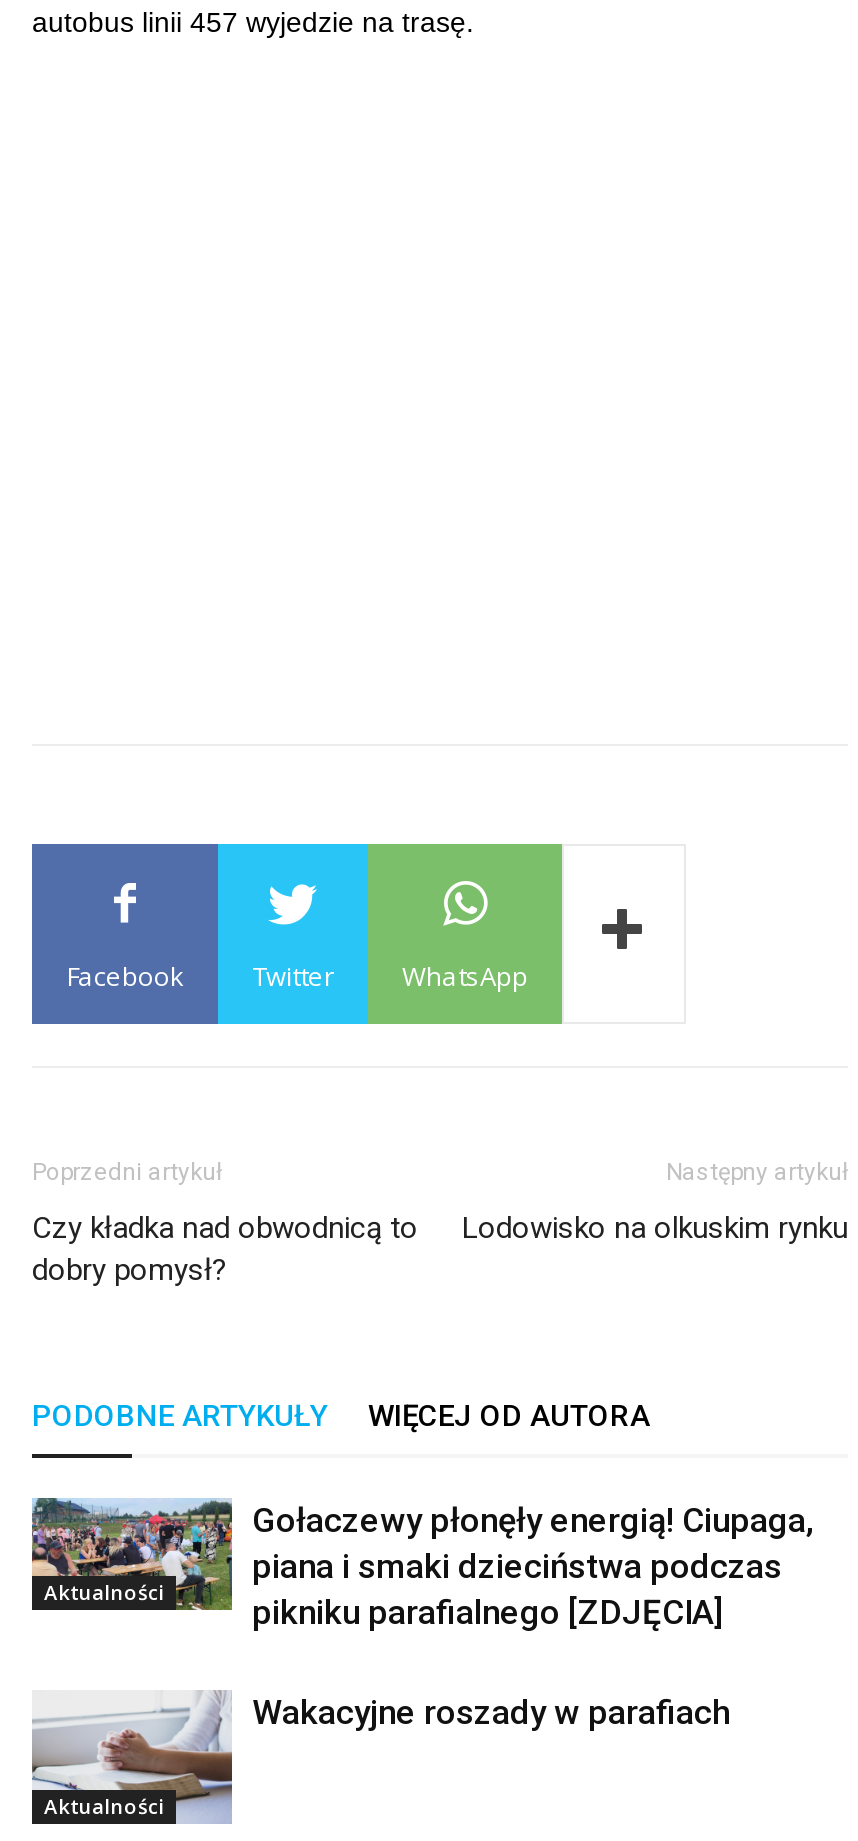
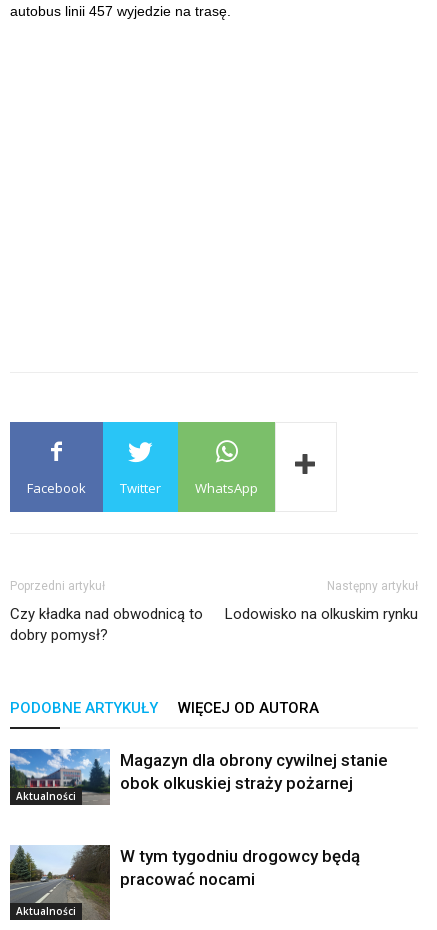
[30,1496,814,1632] [image] | Gołaczewy płonęły energią! Ciupaga, | piana i smaki dzieciństwa podczas | pikniku parafialnego [ZDJĘCIA] -> [9,748,388,805] [image] | Magazyn dla obrony cywilnej stanie | obok olkuskiej straży pożarnej
[34,1690,730,1826] [image] | Wakacyjne roszady w parafiach -> [10,844,360,921] [image] | W tym tygodniu drogowcy będą | pracować nocami

